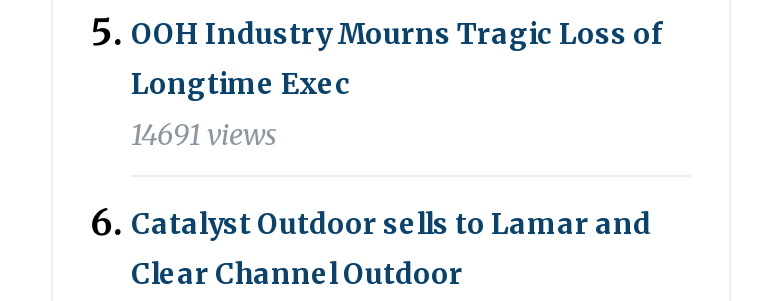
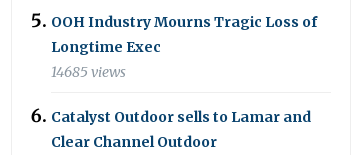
[131,117,277,153] 14691 views -> [51,63,126,81] 14685 views

